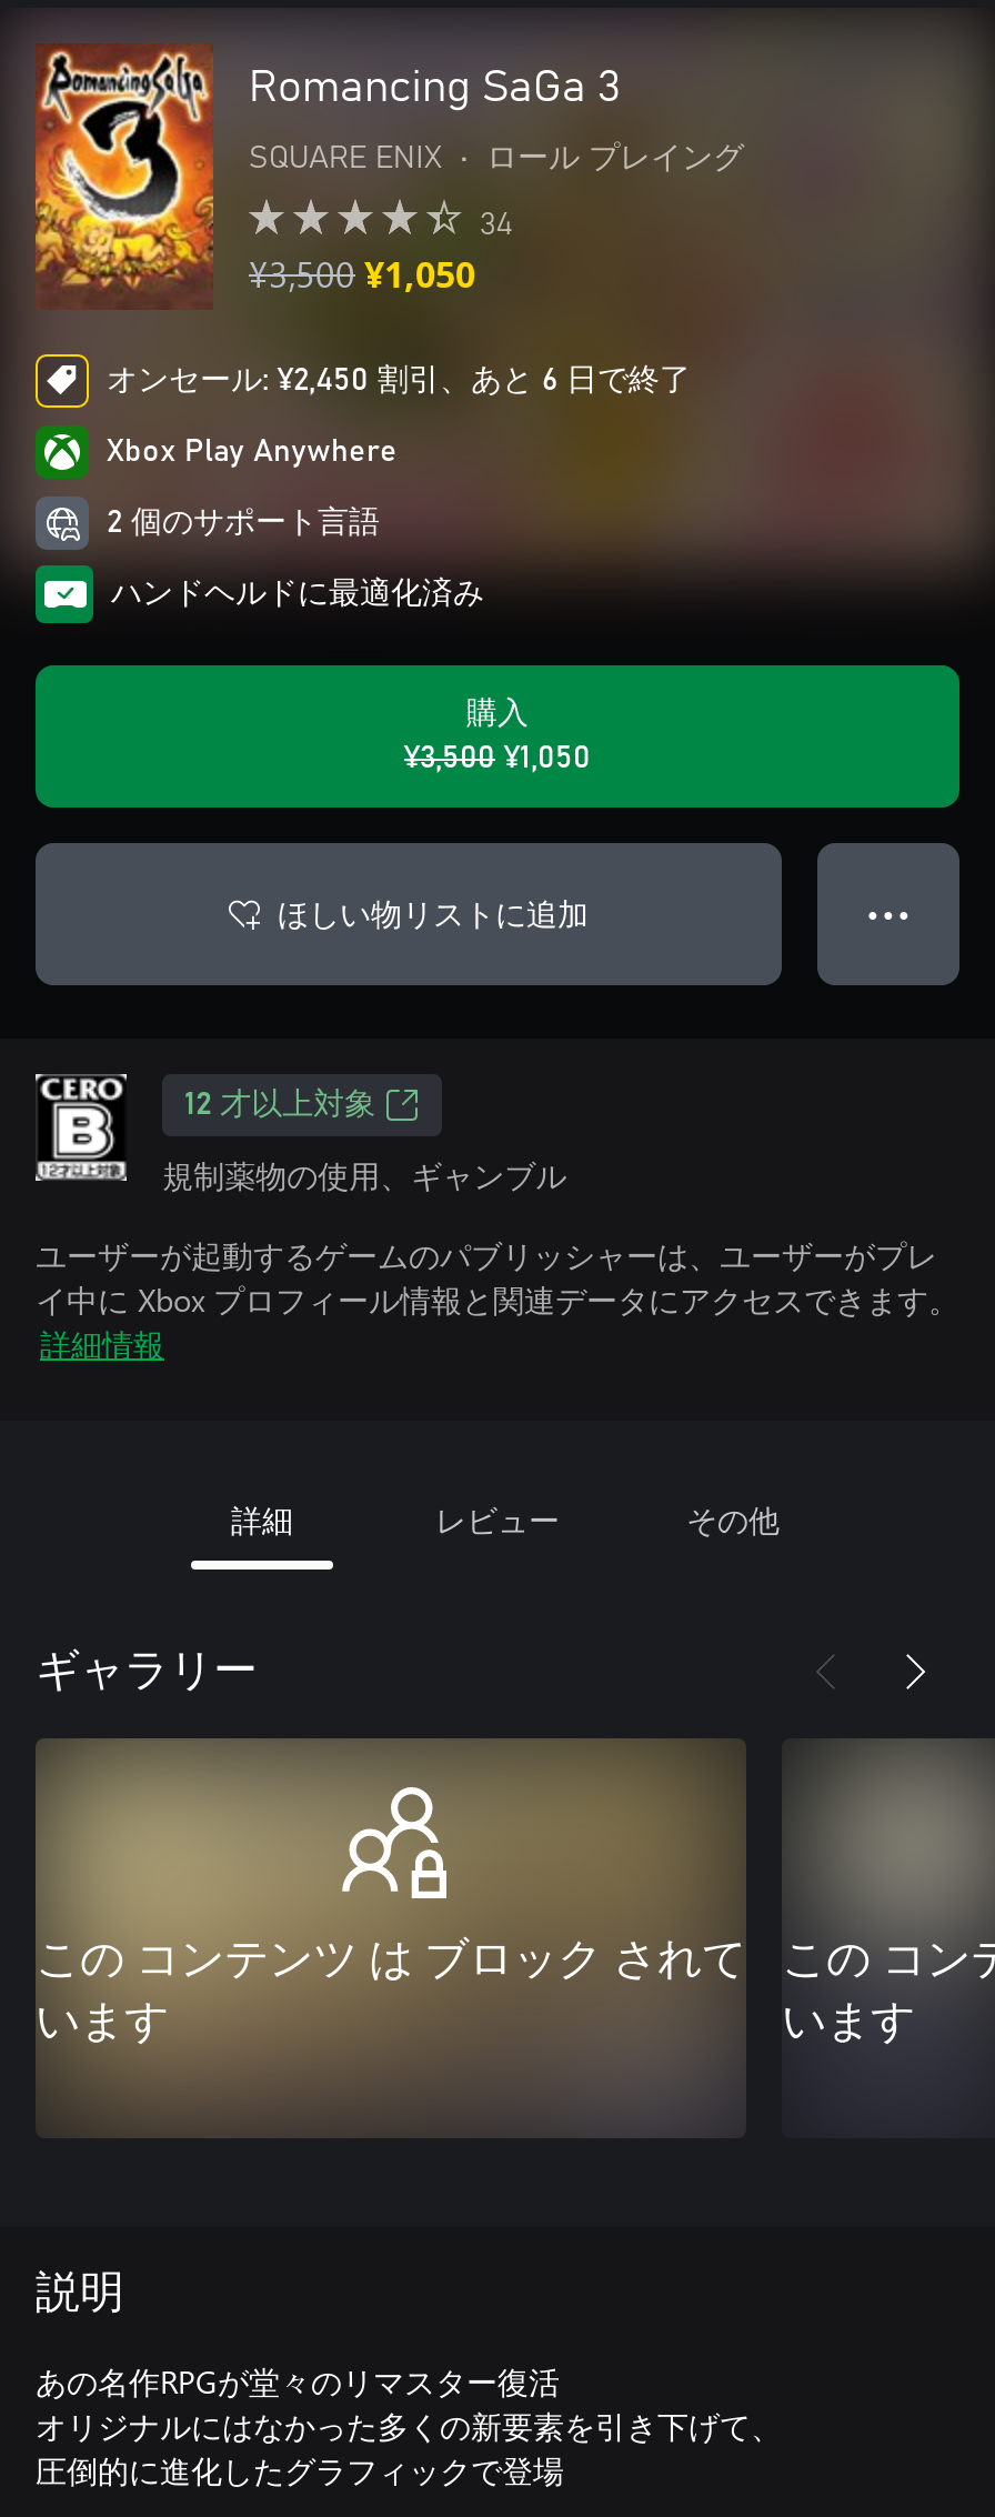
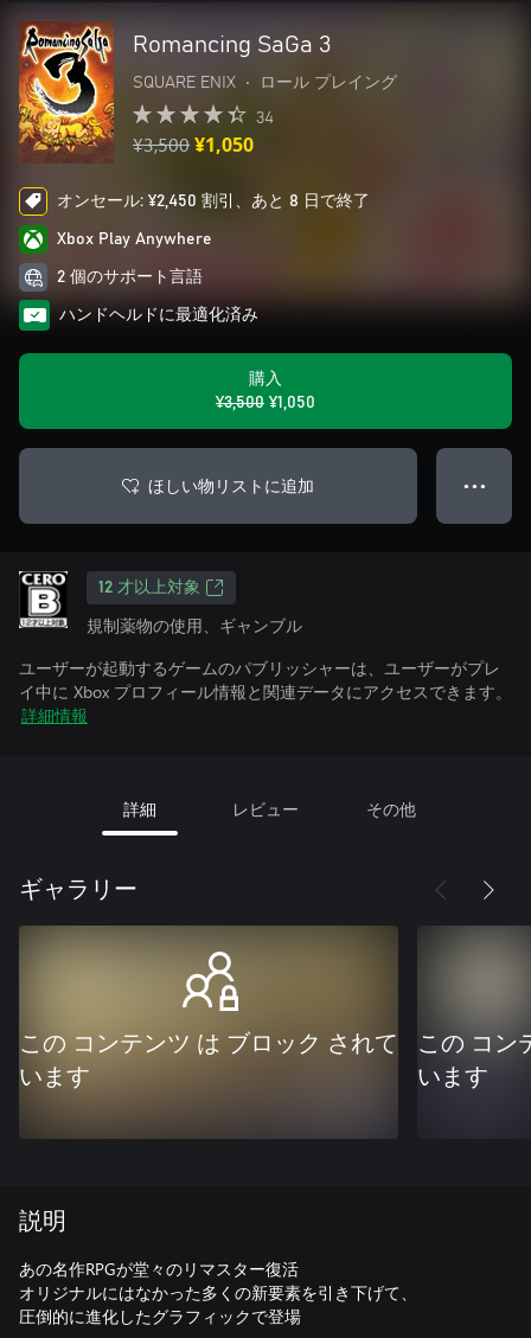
[107,365,691,397] オンセール: ¥2,450 割引、あと 6 日で終了 -> [57,193,370,210] オンセール: ¥2,450 割引、あと 8 日で終了

